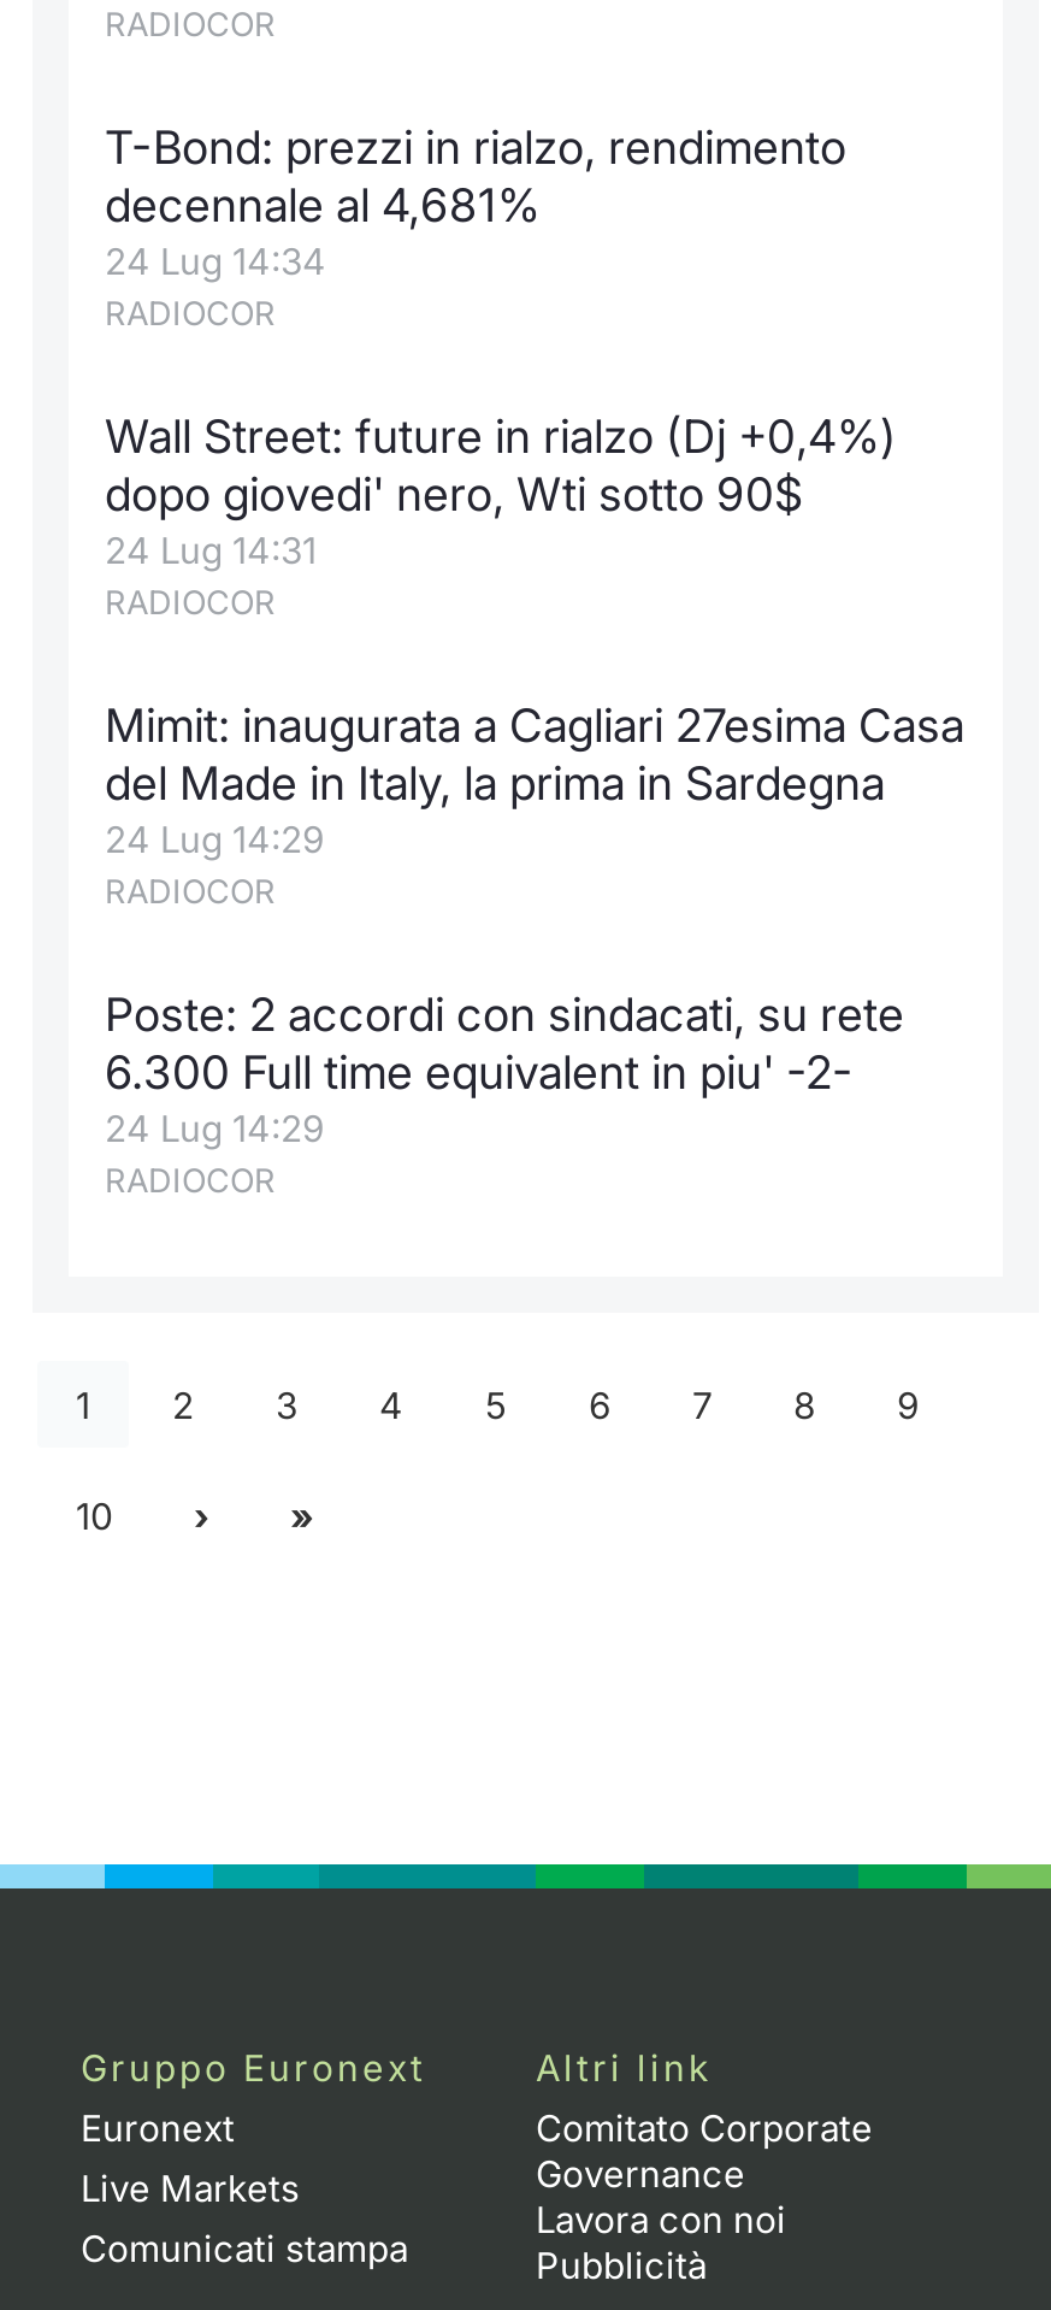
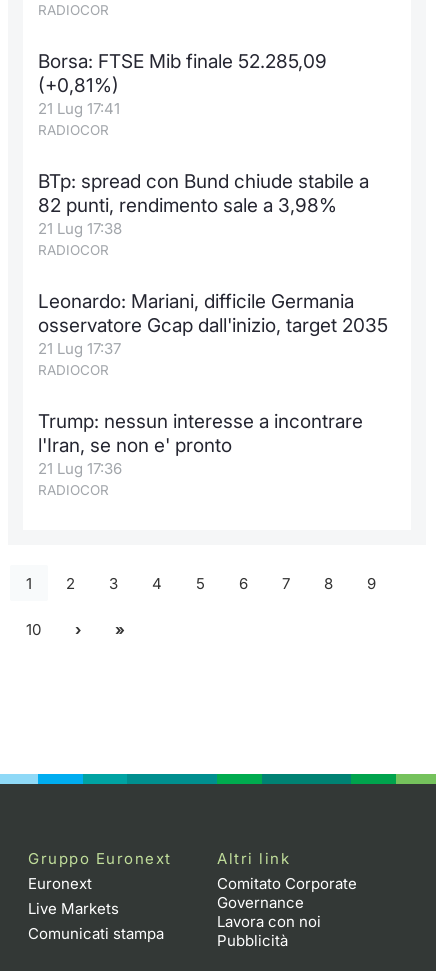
[105,120,846,284] T-Bond: prezzi in rialzo, rendimento | decennale al 4,681% | 24 Lug 14:34 -> [38,50,327,118] Borsa: FTSE Mib finale 52.285,09 | (+0,81%) | 21 Lug 17:41
[105,409,897,573] Wall Street: future in rialzo (Dj +0,4%) | dopo giovedi' nero, Wti sotto 90$ | 24 Lug 14:31 -> [38,170,369,238] BTp: spread con Bund chiude stabile a | 82 punti, rendimento sale a 3,98% | 21 Lug 17:38
[105,699,964,862] Mimit: inaugurata a Cagliari 27esima Casa | del Made in Italy, la prima in Sardegna | 24 Lug 14:29 -> [38,290,388,358] Leonardo: Mariani, difficile Germania | osservatore Gcap dall'inizio, target 2035 | 21 Lug 17:37
[105,988,904,1151] Poste: 2 accordi con sindacati, su rete | 6.300 Full time equivalent in piu' -2- | 24 Lug 14:29 -> [38,410,363,478] Trump: nessun interesse a incontrare | l'Iran, se non e' pronto | 21 Lug 17:36

